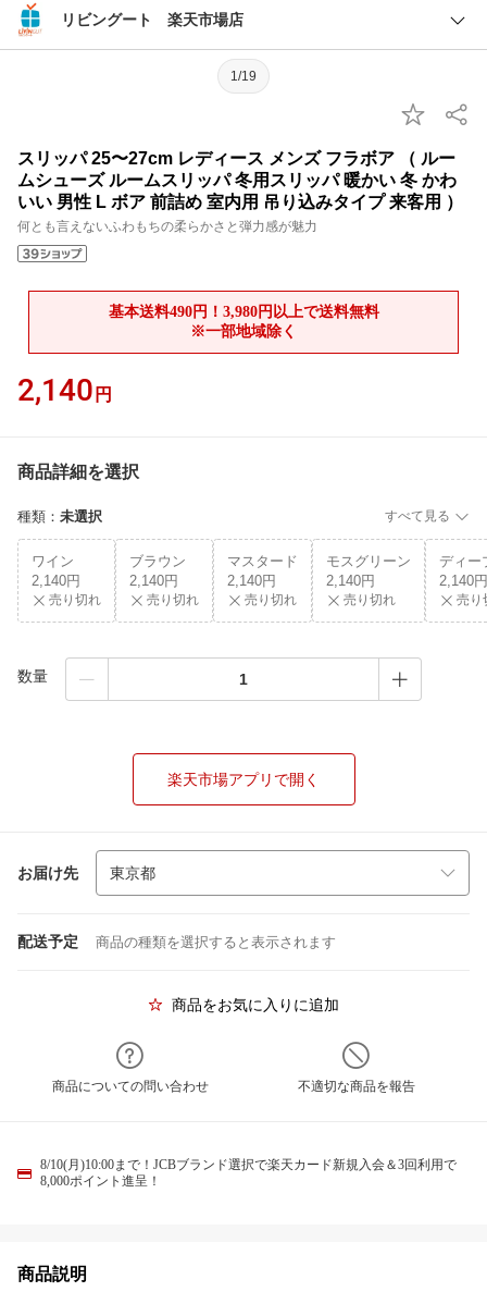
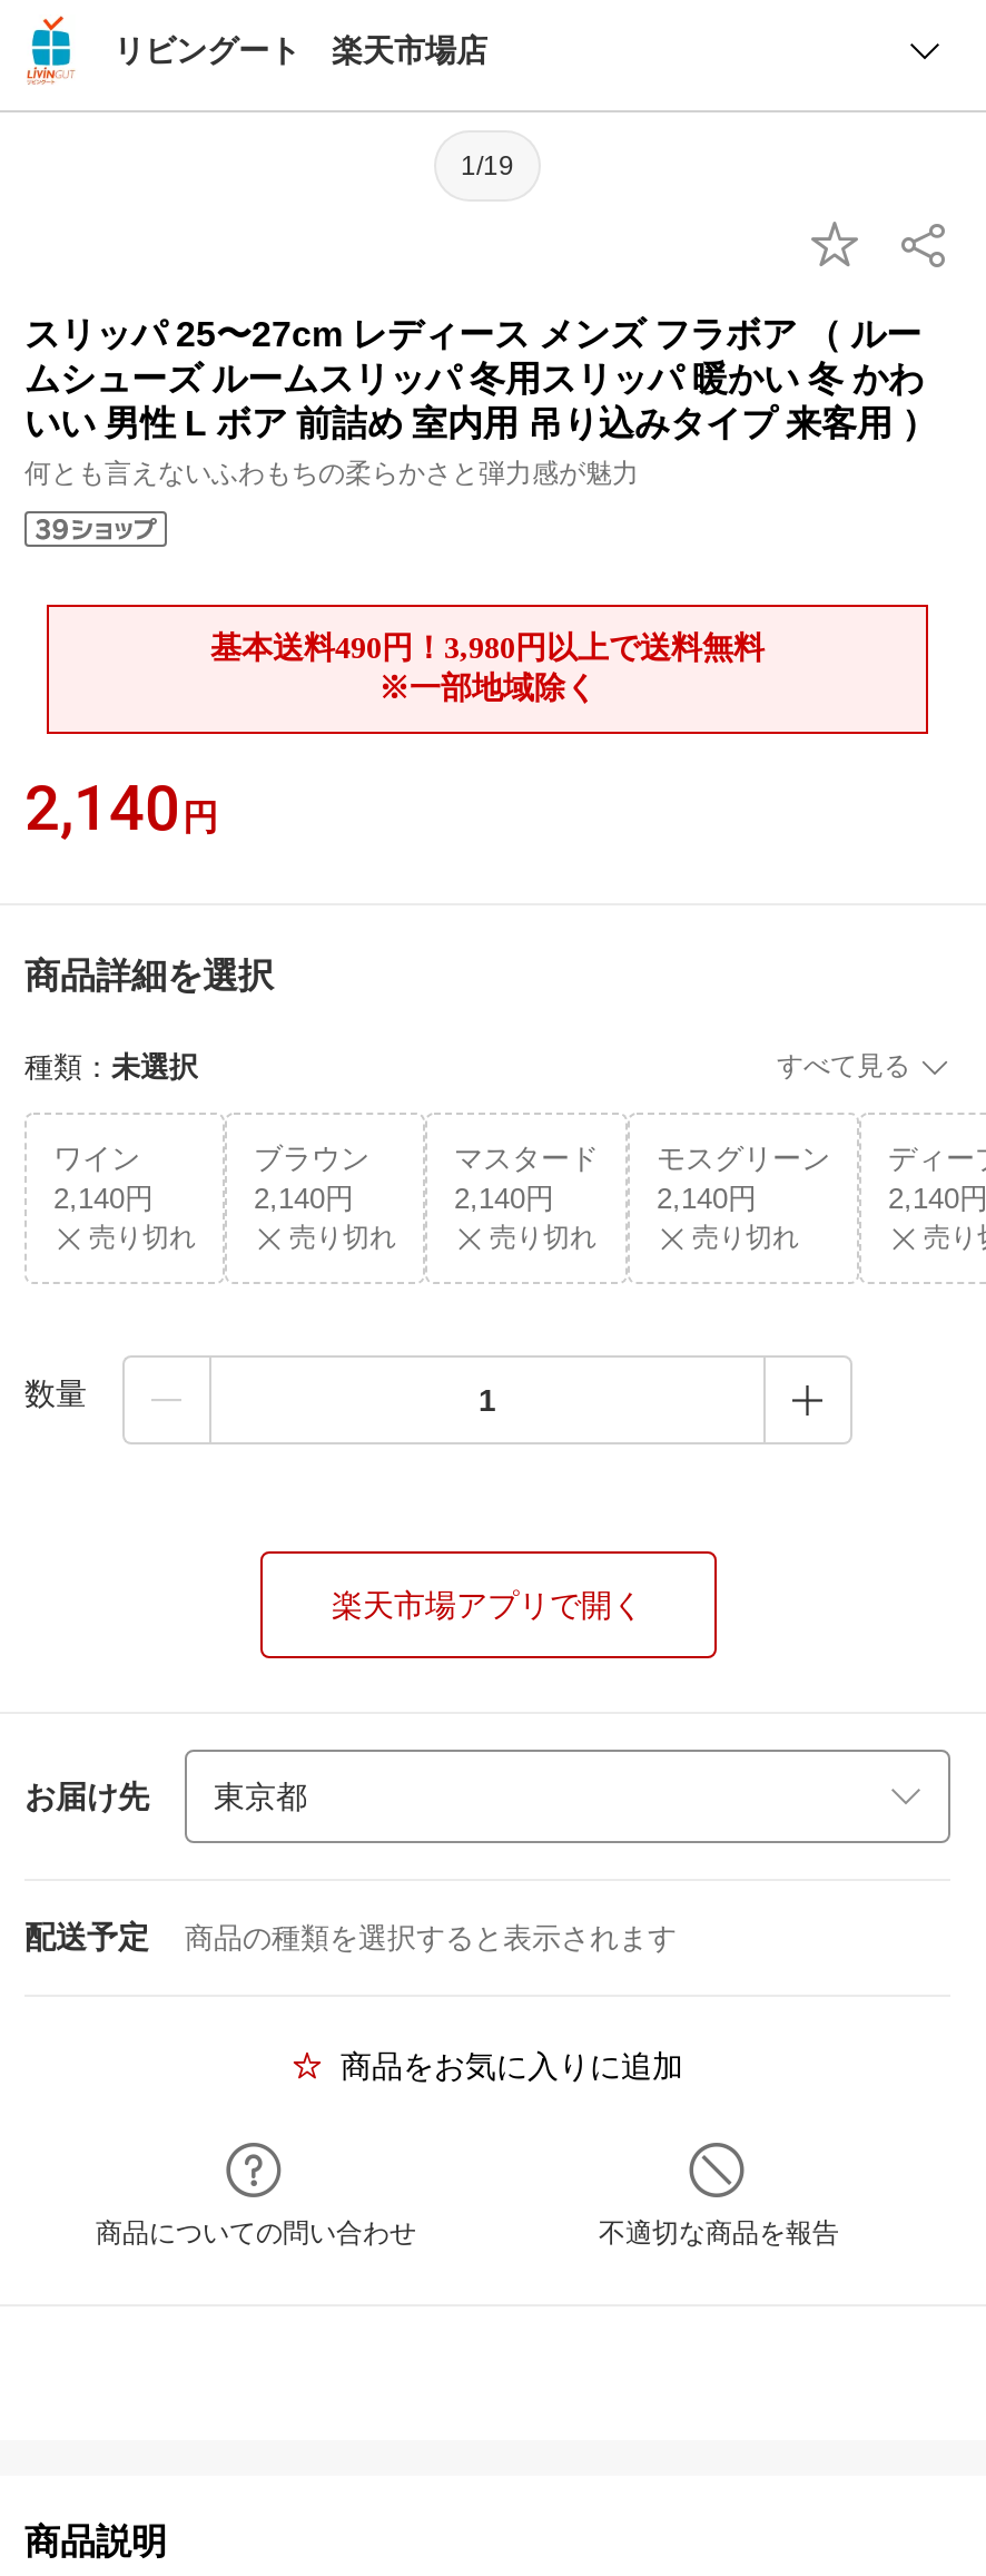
[40,1157,457,1189] 8/10(月)10:00まで！JCBブランド選択で楽天カード新規入会＆3回利用で | 8,000ポイント進呈！ -> none

